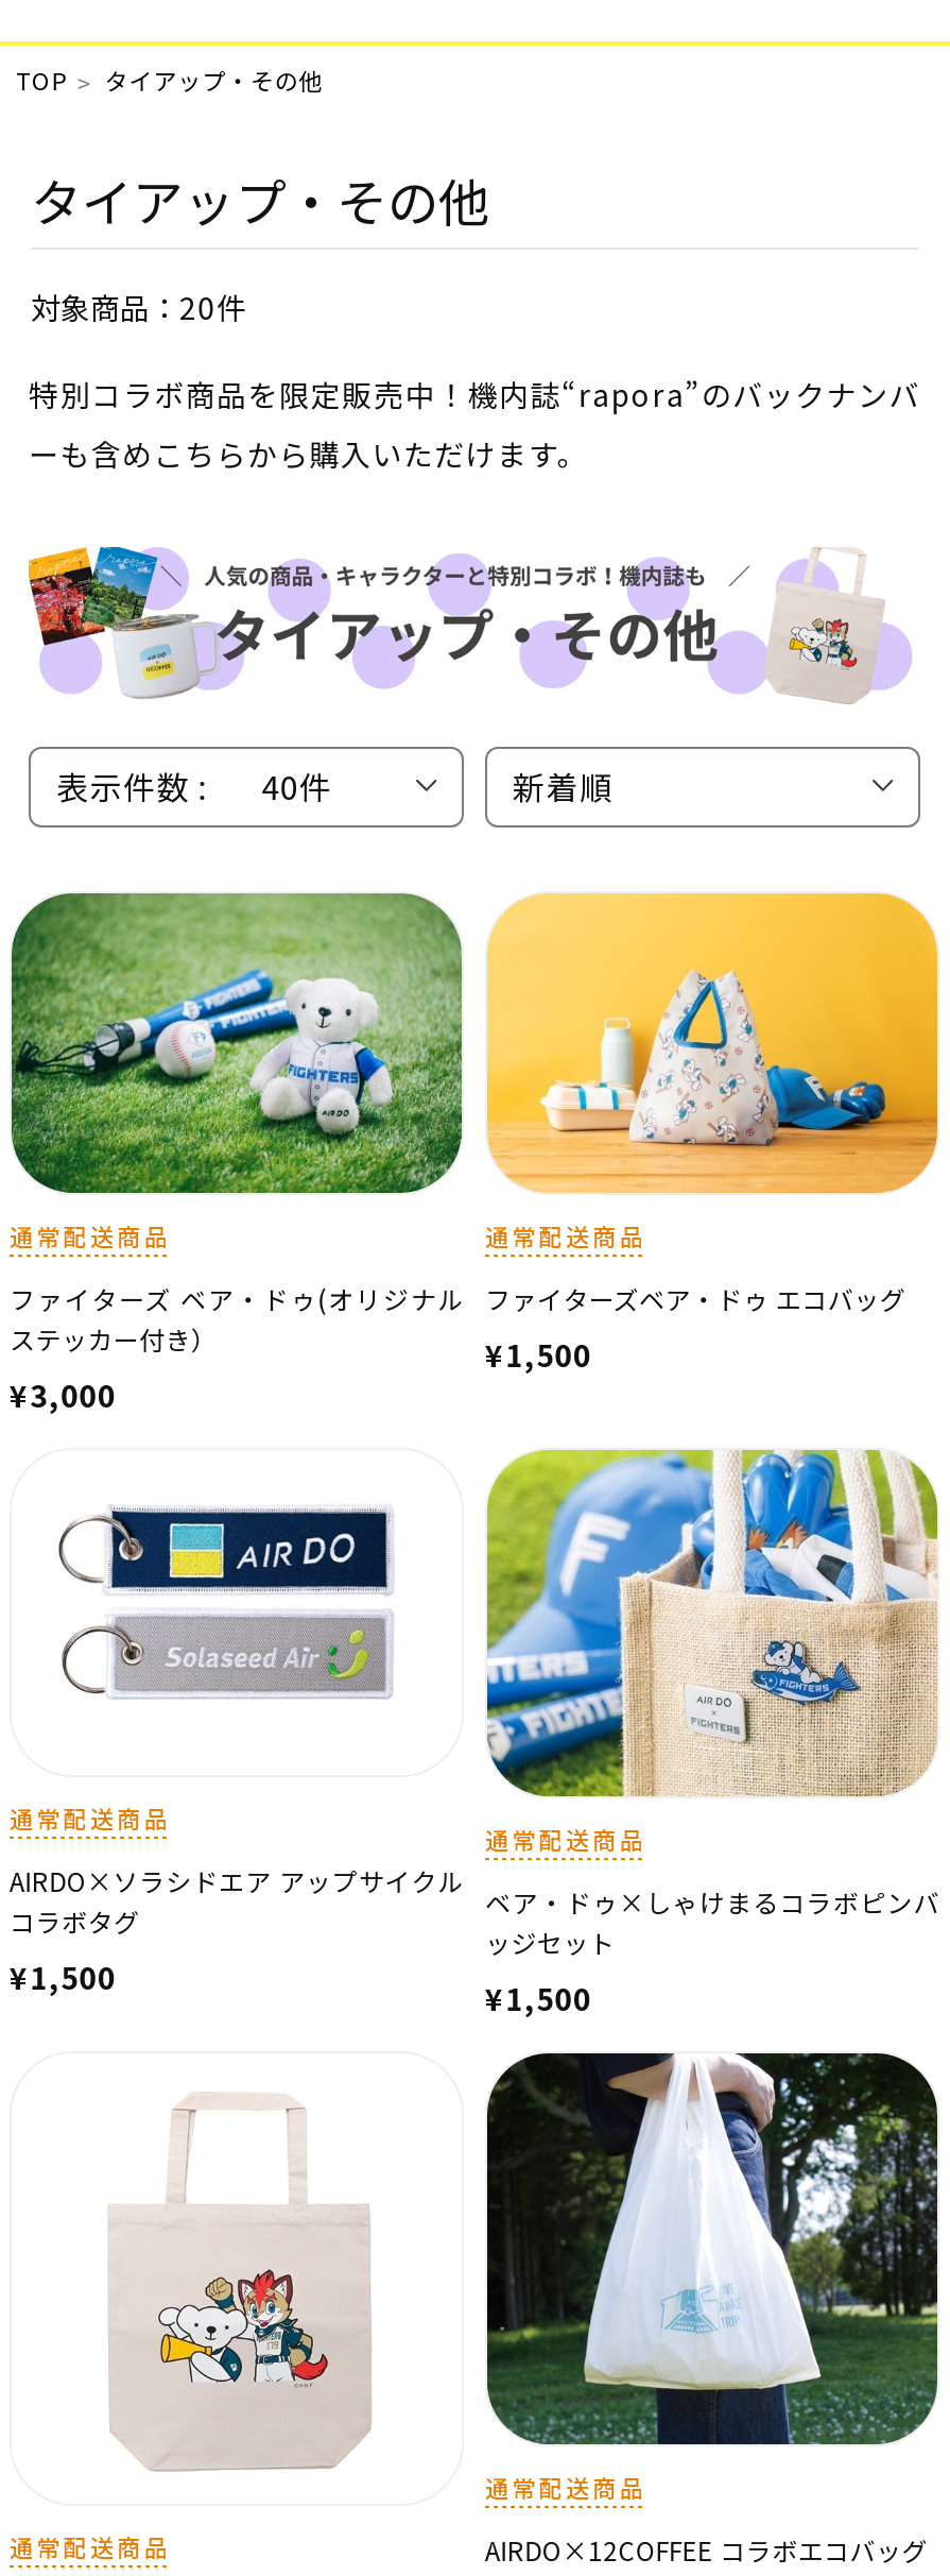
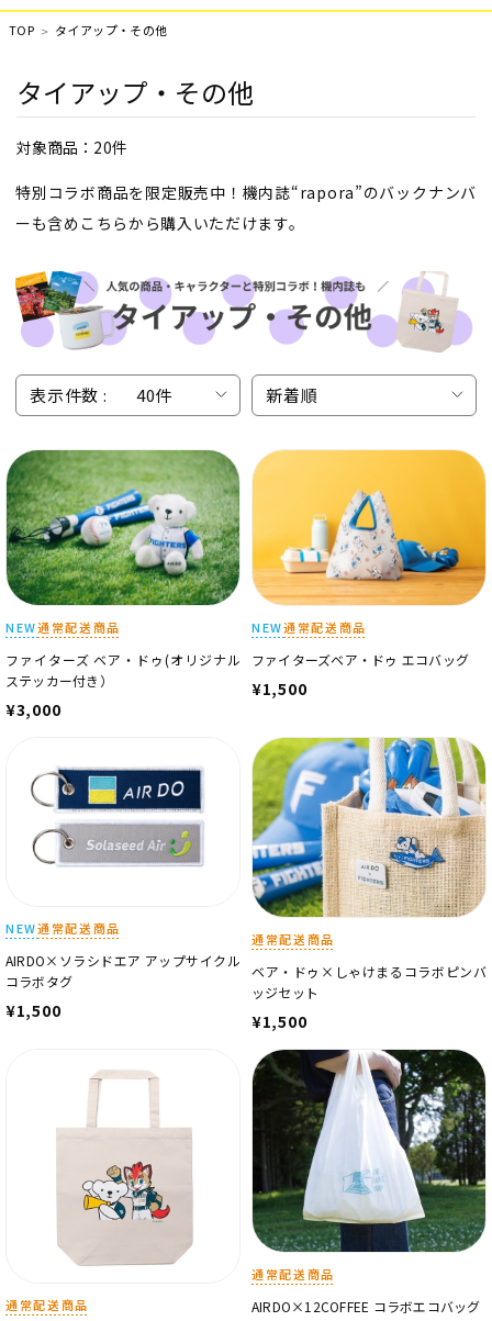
[10,1218,171,1252] 通常配送商品 -> [5,618,121,636] NEW通常配送商品
[485,1218,646,1252] 通常配送商品 -> [251,618,367,636] NEW通常配送商品
[10,1800,171,1834] 通常配送商品 -> [5,919,121,936] NEW通常配送商品

